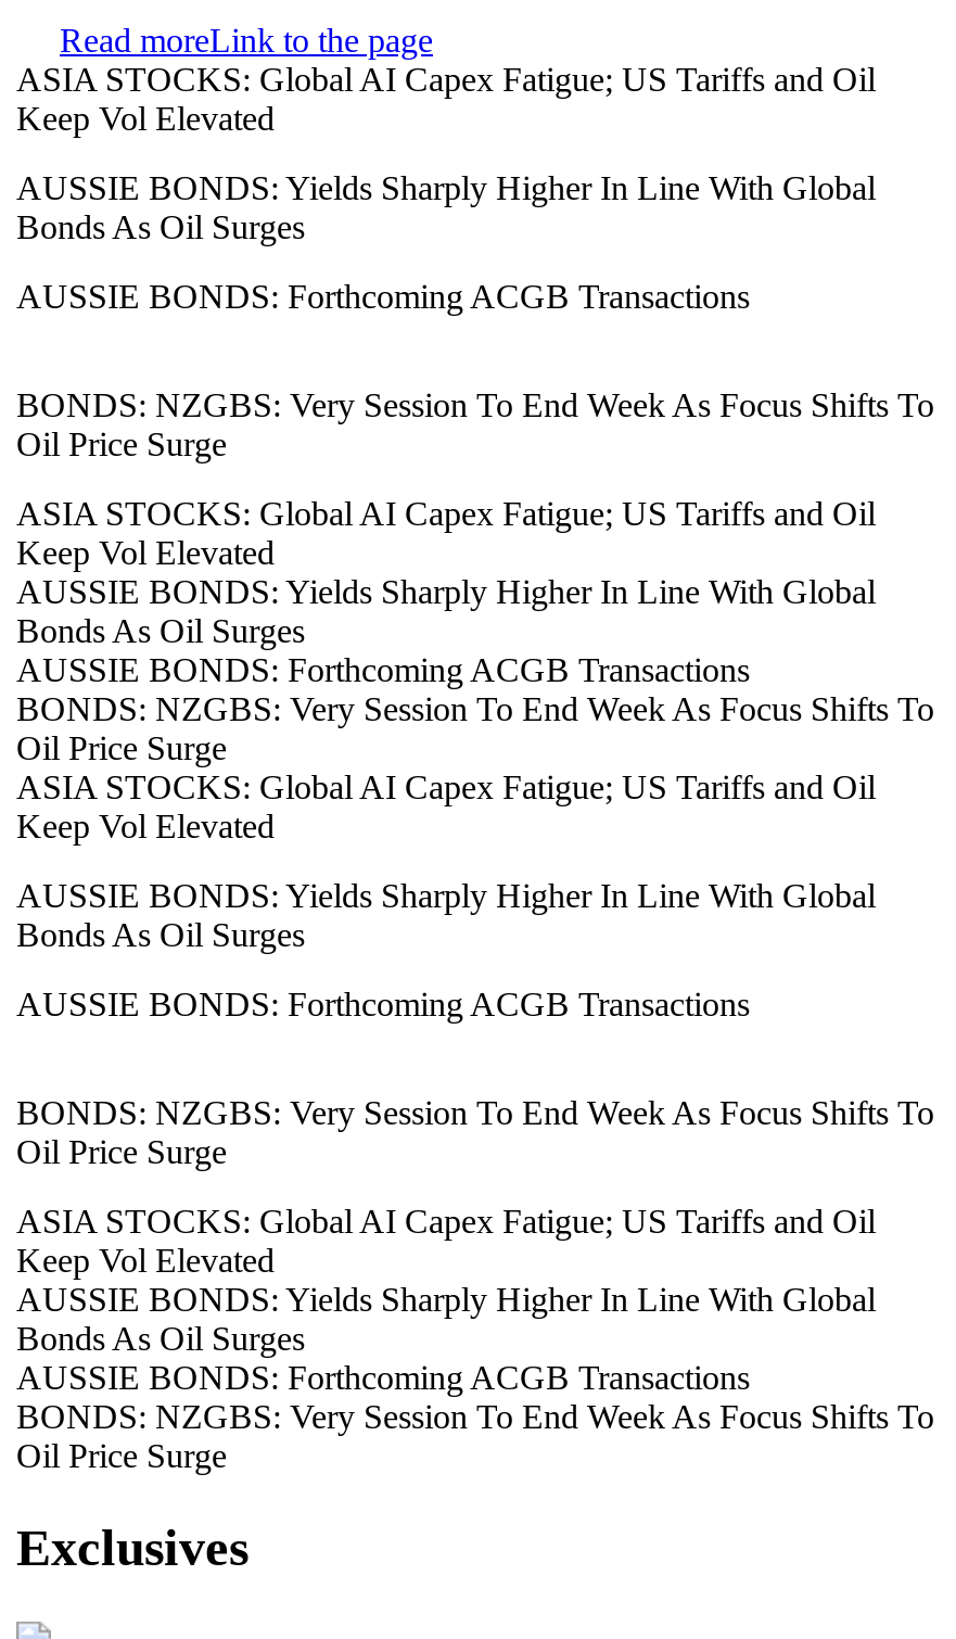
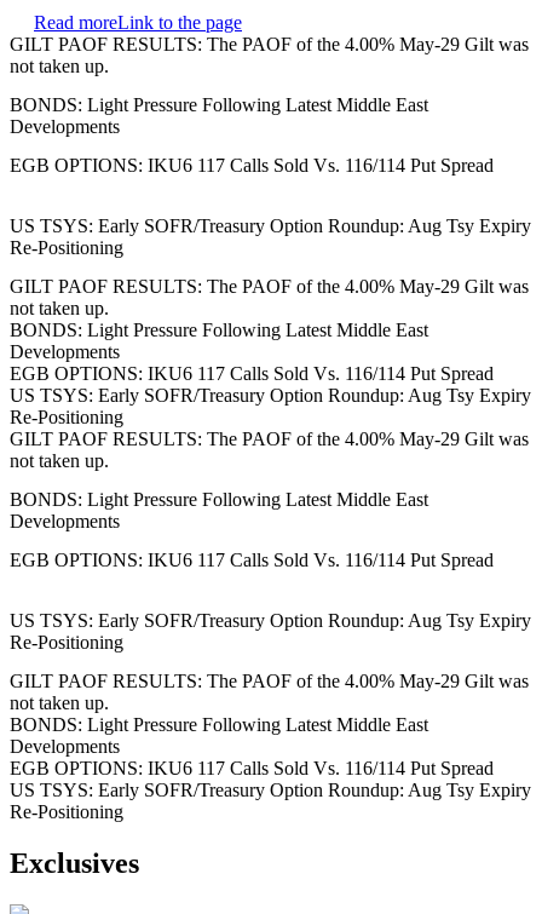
[16,61,876,137] ASIA STOCKS: Global AI Capex Fatigue; US Tariffs and Oil | Keep Vol Elevated -> [10,34,529,77] GILT PAOF RESULTS: The PAOF of the 4.00% May-29 Gilt was | not taken up.
[16,170,876,246] AUSSIE BONDS: Yields Sharply Higher In Line With Global | Bonds As Oil Surges -> [10,95,428,137] BONDS: Light Pressure Following Latest Middle East | Developments
[16,278,750,315] AUSSIE BONDS: Forthcoming ACGB Transactions -> [10,155,494,176] EGB OPTIONS: IKU6 117 Calls Sold Vs. 116/114 Put Spread
[16,387,934,463] BONDS: NZGBS: Very Session To End Week As Focus Shifts To | Oil Price Surge -> [10,216,531,258] US TSYS: Early SOFR/Treasury Option Roundup: Aug Tsy Expiry | Re-Positioning
[16,495,934,845] ASIA STOCKS: Global AI Capex Fatigue; US Tariffs and Oil | Keep Vol Elevated | AUSSIE BONDS: Yields Sharply Higher In Line With Global | Bonds As Oil Surges | AUSSIE BONDS: Forthcoming ACGB Transactions | BONDS: NZGBS: Very Session To End Week As Focus Shifts To | Oil Price Surge | ASIA STOCKS: Global AI Capex Fatigue; US Tariffs and Oil | Keep Vol Elevated -> [10,276,531,471] GILT PAOF RESULTS: The PAOF of the 4.00% May-29 Gilt was | not taken up. | BONDS: Light Pressure Following Latest Middle East | Developments | EGB OPTIONS: IKU6 117 Calls Sold Vs. 116/114 Put Spread | US TSYS: Early SOFR/Treasury Option Roundup: Aug Tsy Expiry | Re-Positioning | GILT PAOF RESULTS: The PAOF of the 4.00% May-29 Gilt was | not taken up.
[16,877,876,953] AUSSIE BONDS: Yields Sharply Higher In Line With Global | Bonds As Oil Surges -> [10,489,428,532] BONDS: Light Pressure Following Latest Middle East | Developments
[16,986,750,1023] AUSSIE BONDS: Forthcoming ACGB Transactions -> [10,550,494,570] EGB OPTIONS: IKU6 117 Calls Sold Vs. 116/114 Put Spread
[16,1095,934,1171] BONDS: NZGBS: Very Session To End Week As Focus Shifts To | Oil Price Surge -> [10,610,531,653] US TSYS: Early SOFR/Treasury Option Roundup: Aug Tsy Expiry | Re-Positioning
[16,1203,934,1474] ASIA STOCKS: Global AI Capex Fatigue; US Tariffs and Oil | Keep Vol Elevated | AUSSIE BONDS: Yields Sharply Higher In Line With Global | Bonds As Oil Surges | AUSSIE BONDS: Forthcoming ACGB Transactions | BONDS: NZGBS: Very Session To End Week As Focus Shifts To | Oil Price Surge -> [10,671,531,822] GILT PAOF RESULTS: The PAOF of the 4.00% May-29 Gilt was | not taken up. | BONDS: Light Pressure Following Latest Middle East | Developments | EGB OPTIONS: IKU6 117 Calls Sold Vs. 116/114 Put Spread | US TSYS: Early SOFR/Treasury Option Roundup: Aug Tsy Expiry | Re-Positioning

